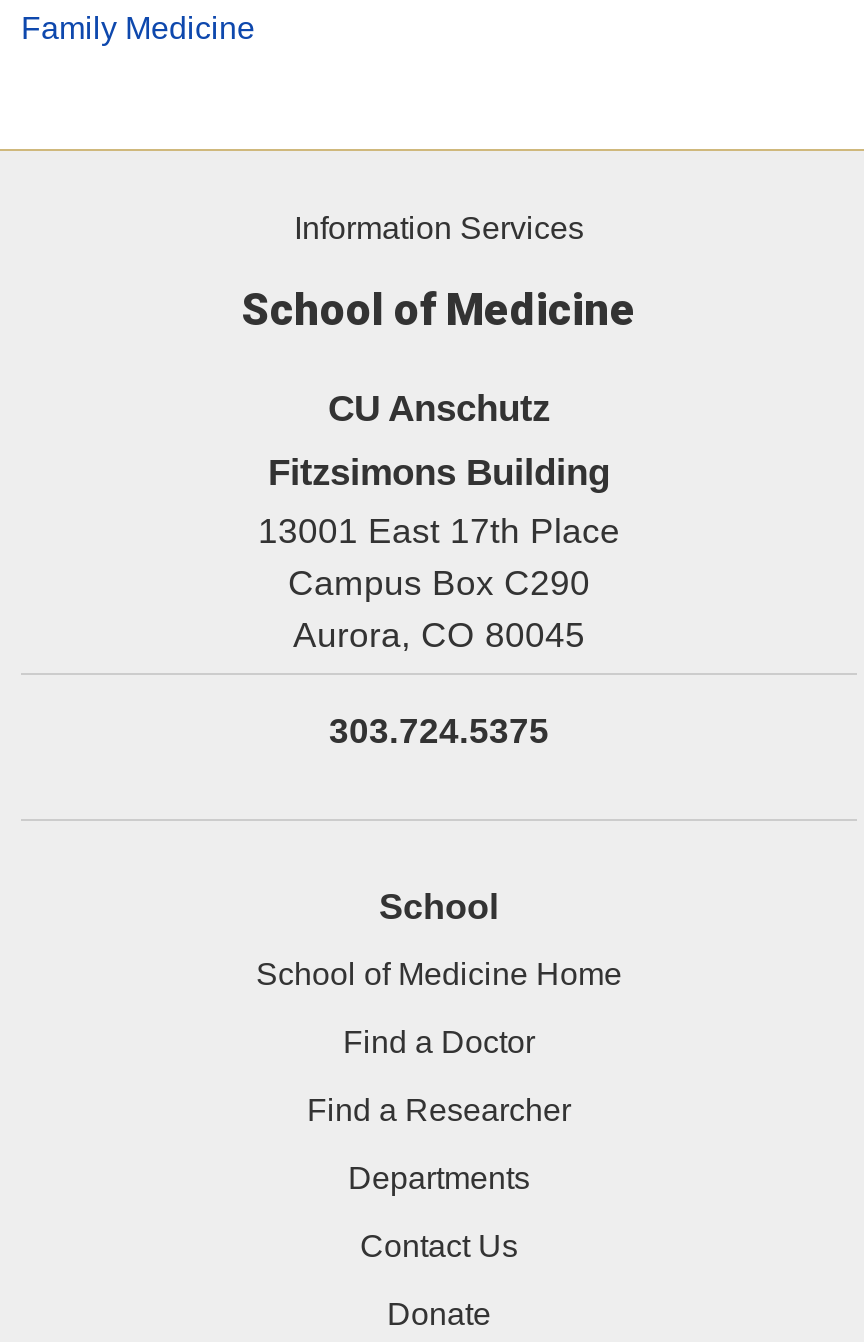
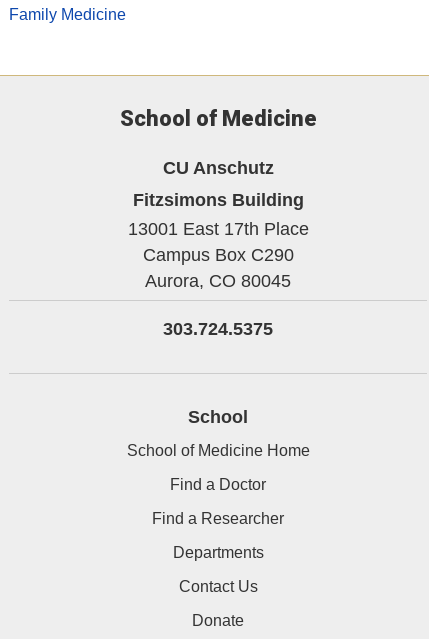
[294,212,584,246] Information Services -> none

